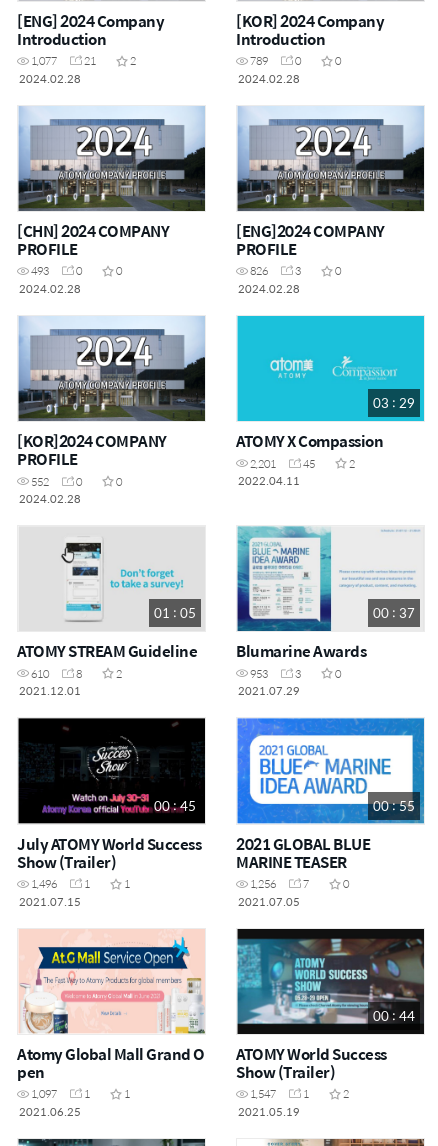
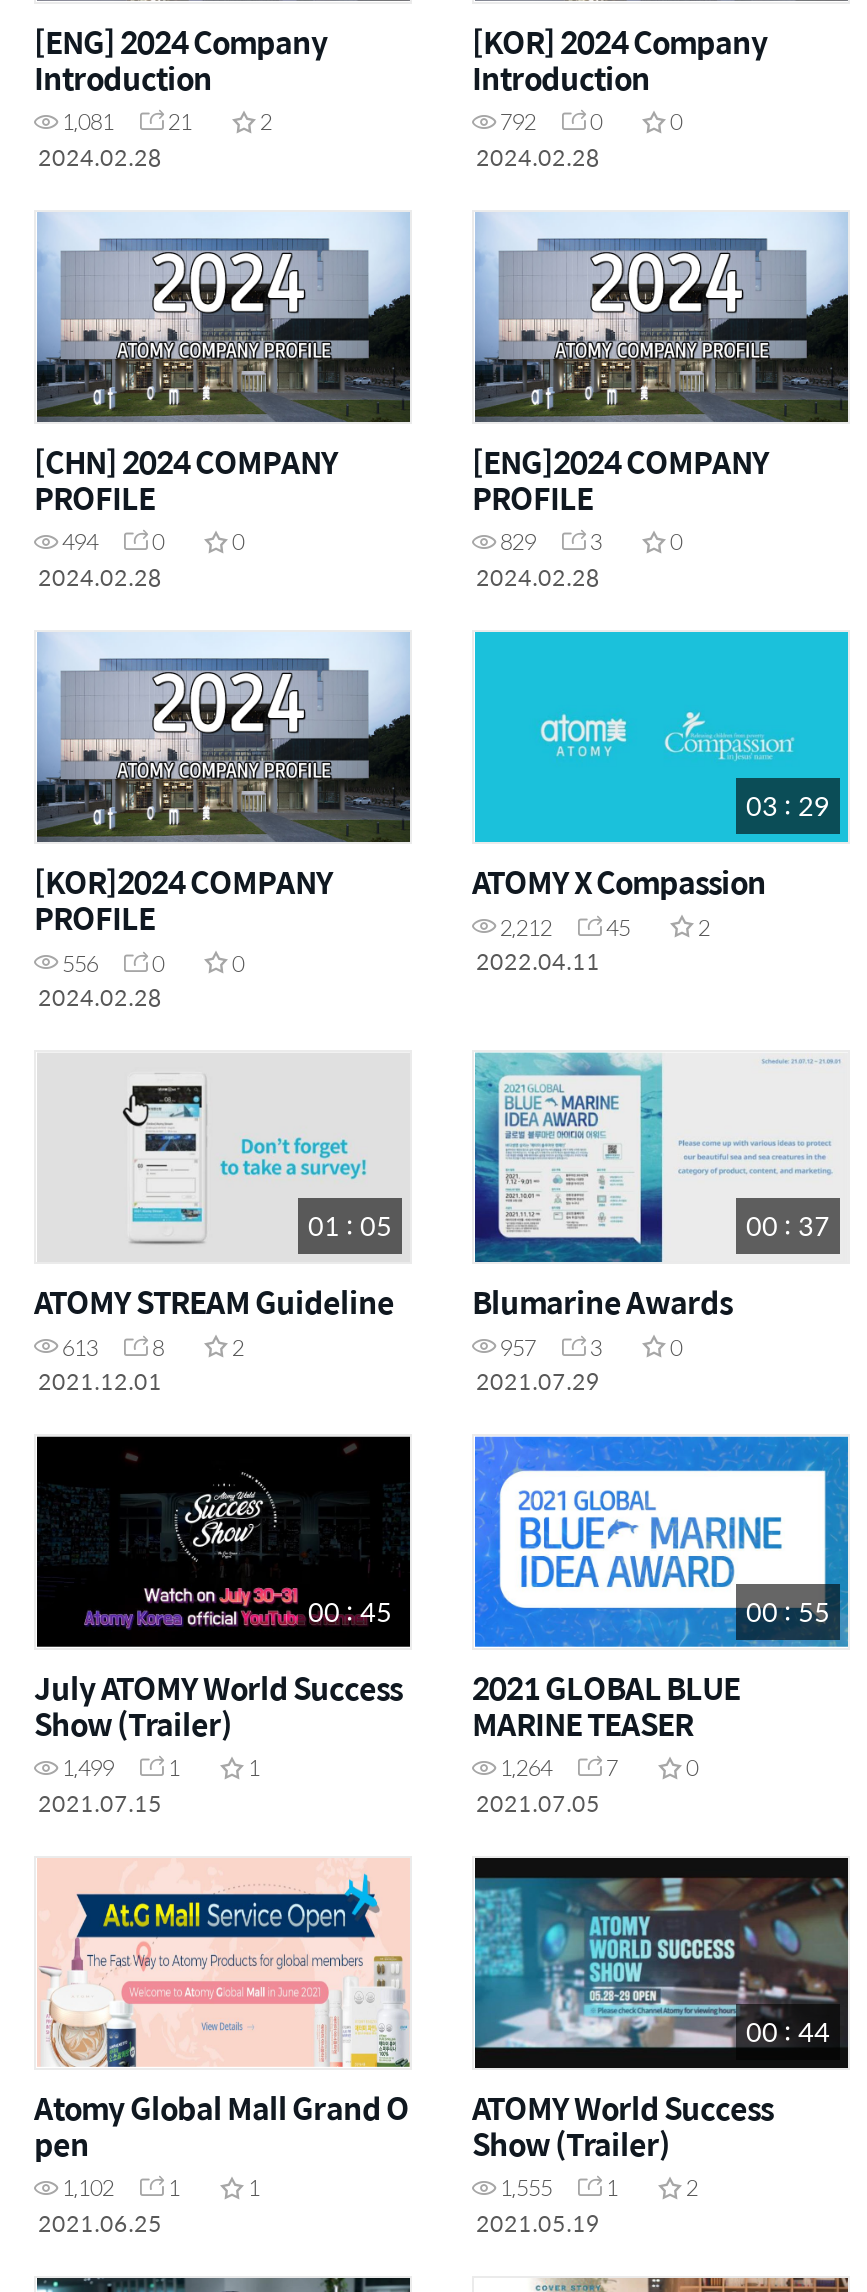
[31,52,96,69] 1,077 21 -> [62,104,192,138] 1,081 21
[250,52,301,69] 789 0 -> [500,104,602,138] 792 0
[31,262,122,279] 493 0 0 -> [62,525,244,559] 494 0 0
[250,262,341,279] 826 3 0 -> [500,525,682,559] 829 3 0
[250,455,355,472] 2,201 45 2 -> [500,909,710,943] 2,212 45 2
[31,473,122,490] 552 0 0 -> [62,945,244,979] 556 0 0
[31,665,122,682] 610 8 2 -> [62,1330,244,1364] 613 8 2
[250,665,341,682] 953 3 0 -> [500,1330,682,1364] 957 3 0
[31,875,130,892] 1,496 1 1 -> [62,1750,260,1784] 1,499 1 1
[250,875,349,892] 1,256 7 0 -> [500,1750,698,1784] 1,264 7 0
[31,1085,130,1102] 1,097 1 1 -> [62,2170,260,2204] 1,102 1 1
[250,1085,349,1102] 1,547 1 2 -> [500,2170,698,2204] 1,555 1 2

